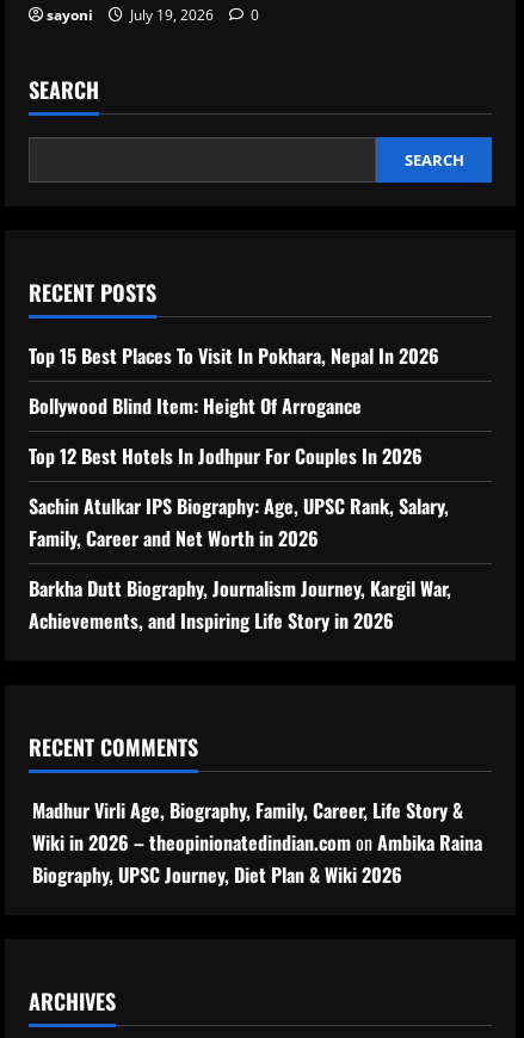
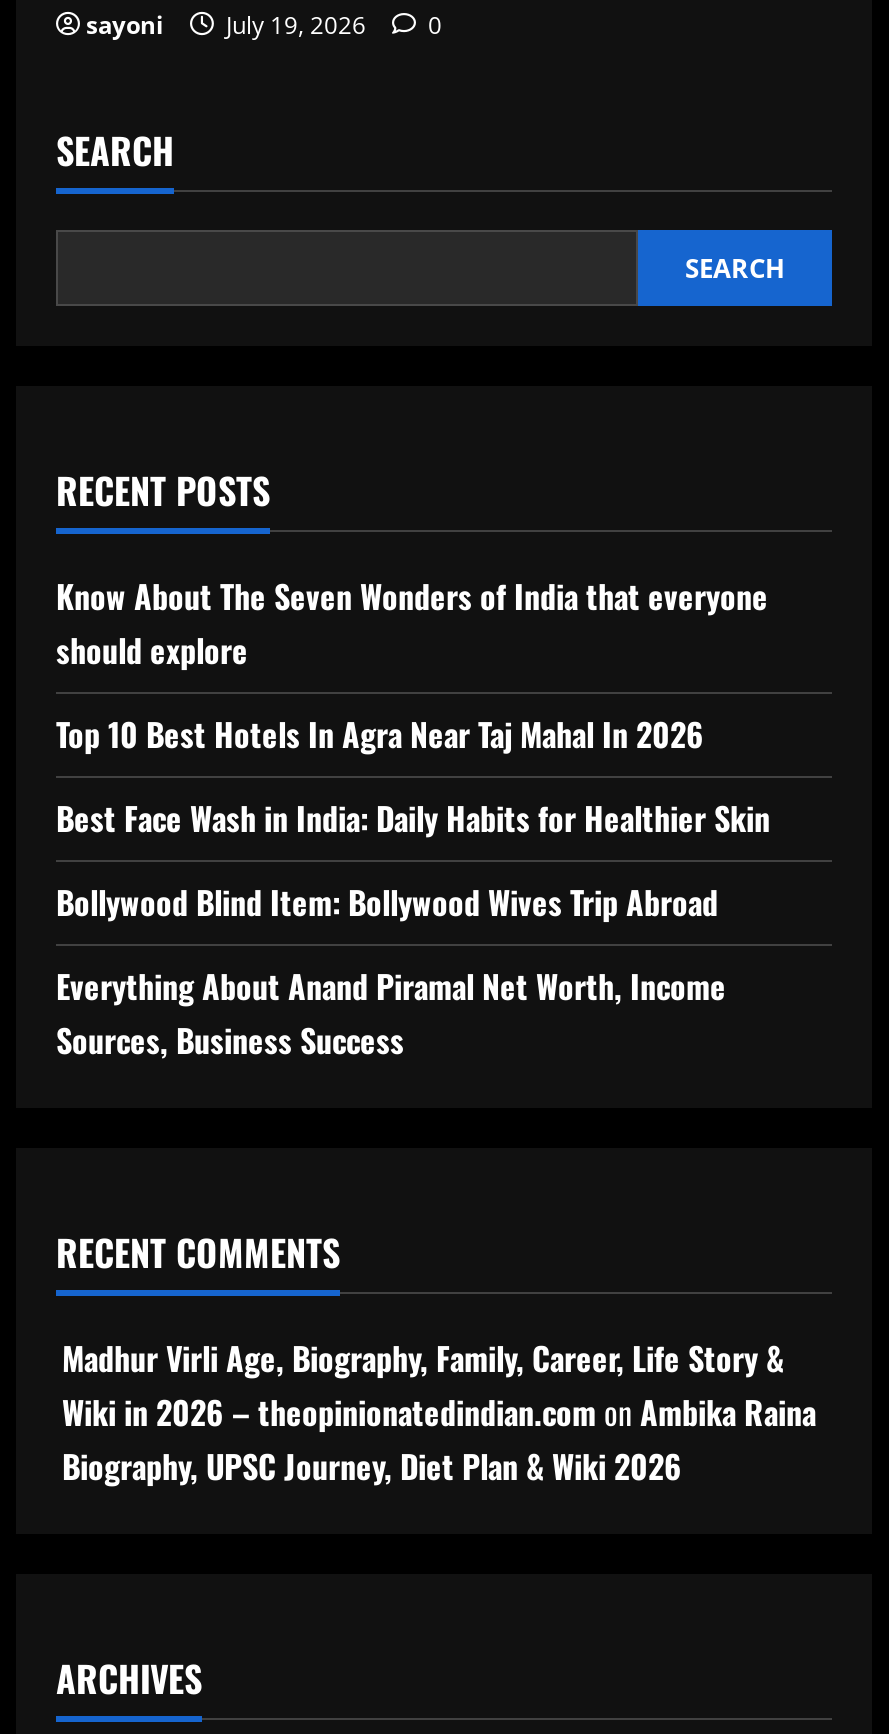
[29,341,439,370] Top 15 Best Places To Visit In Pokhara, Nepal In 2026 -> [56,572,768,674] Know About The Seven Wonders of India that everyone | should explore
[29,392,362,420] Bollywood Blind Item: Height Of Arrogance -> [56,710,704,758] Top 10 Best Hotels In Agra Near Taj Mahal In 2026
[29,442,423,470] Top 12 Best Hotels In Jodhpur For Couples In 2026 -> [56,794,770,842] Best Face Wash in India: Daily Habits for Healthier Skin
[29,492,449,553] Sachin Atulkar IPS Biography: Age, UPSC Rank, Salary, | Family, Career and Net Worth in 2026 -> [56,878,718,926] Bollywood Blind Item: Bollywood Wives Trip Abroad
[29,574,451,635] Barkha Dutt Biography, Journalism Journey, Kargil War, | Achievements, and Inspiring Life Story in 2026 -> [56,962,726,1064] Everything About Anand Piramal Net Worth, Income | Sources, Business Success

